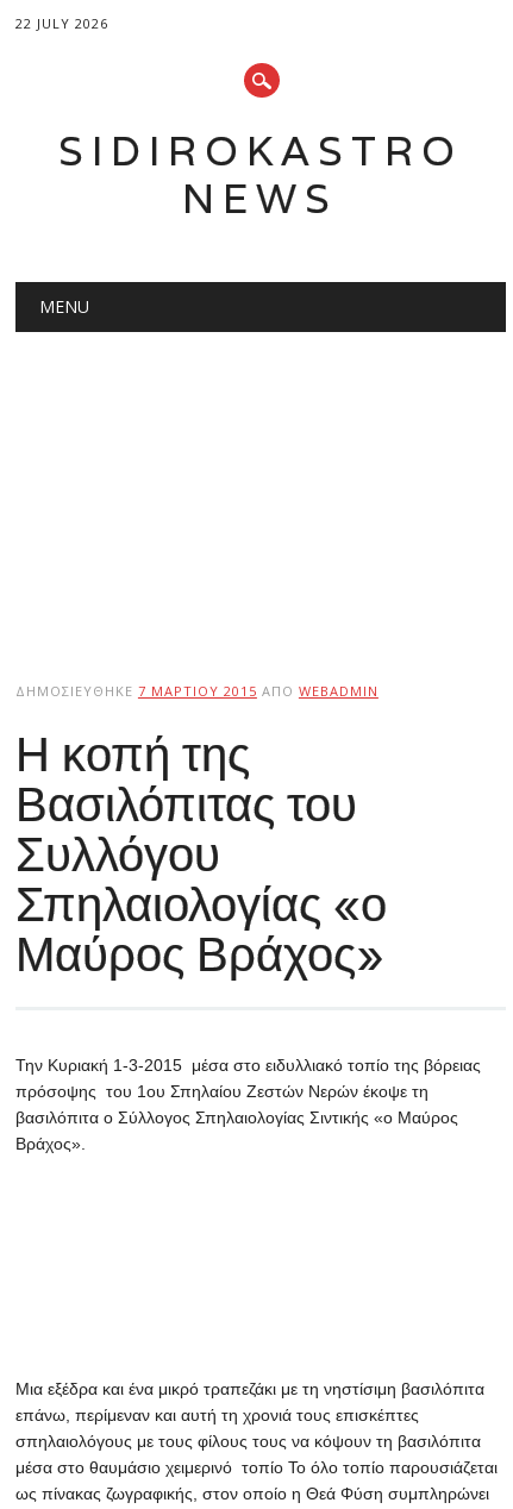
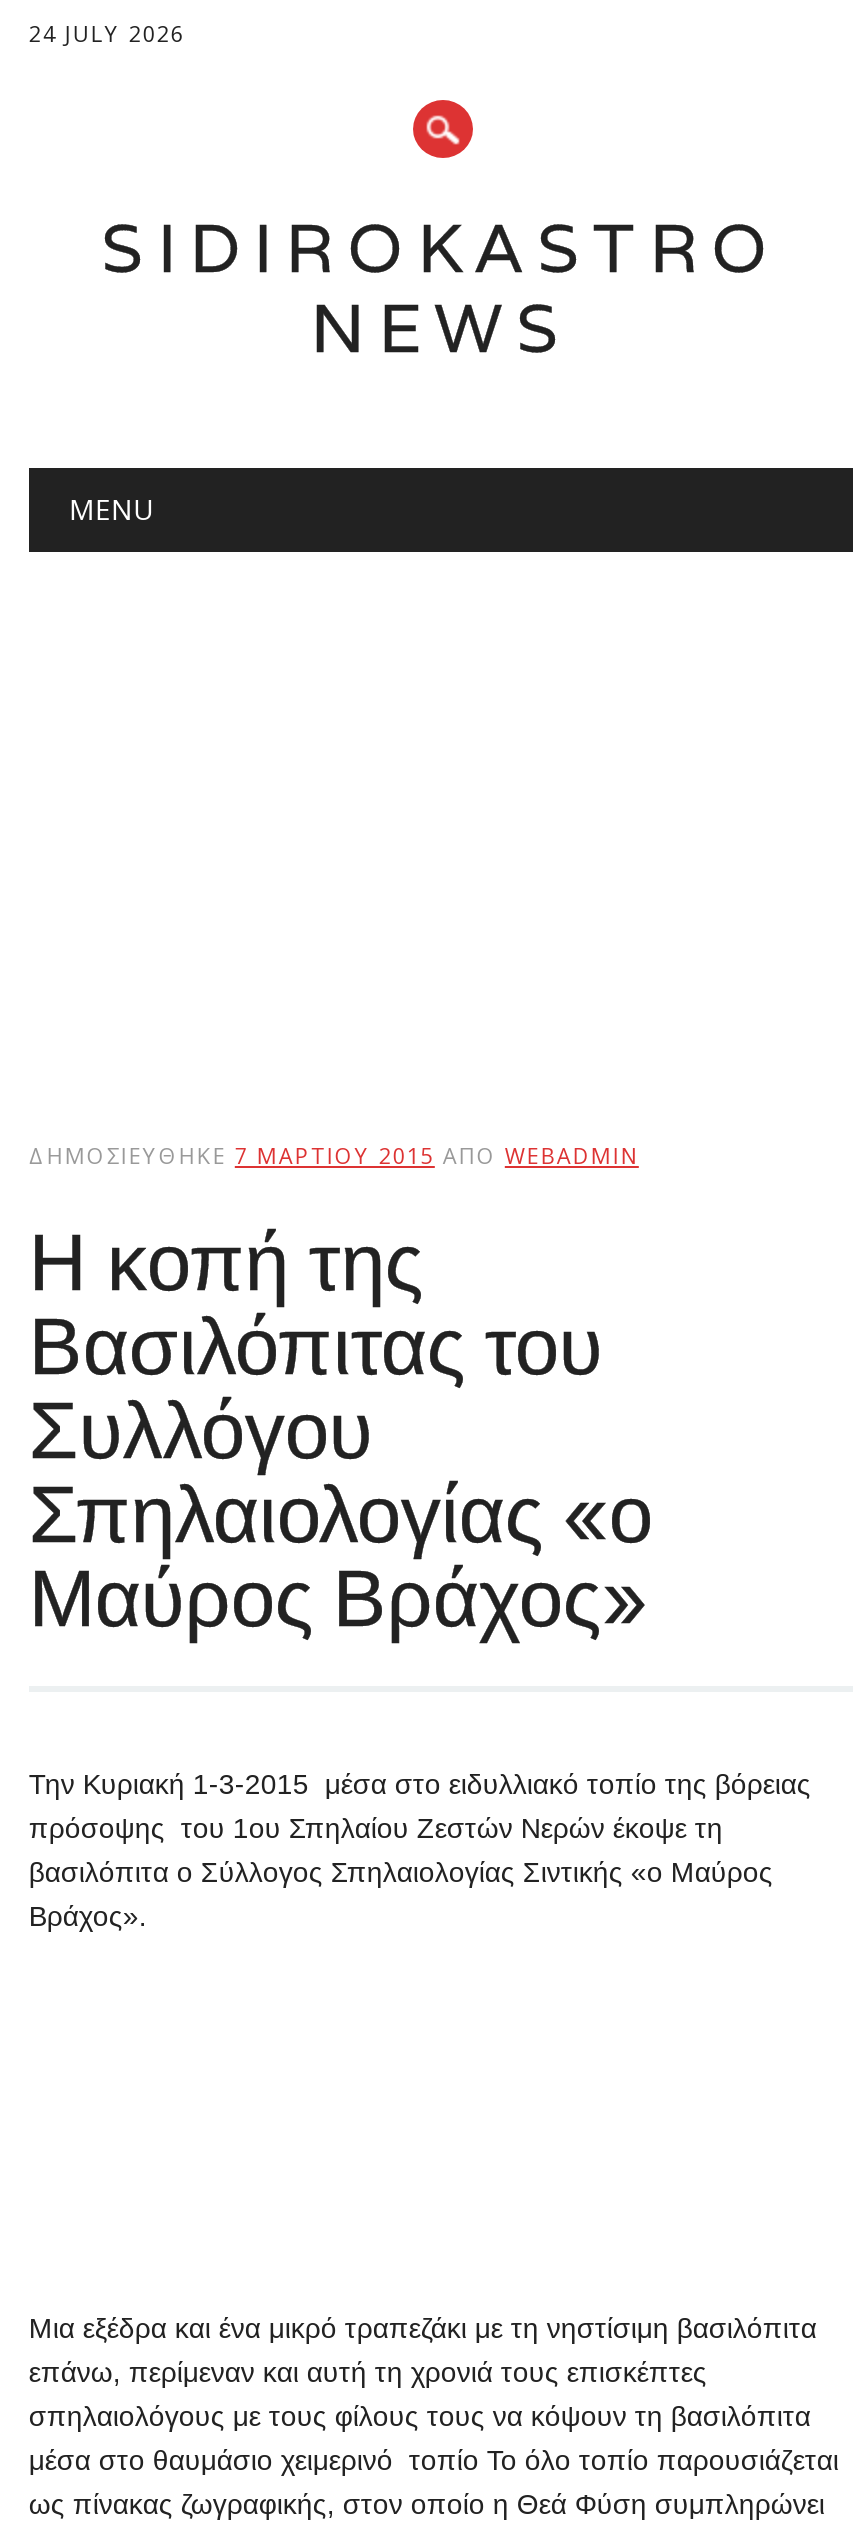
[15,14,108,32] 22 JULY 2026 -> [29,18,185,48] 24 JULY 2026

